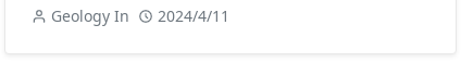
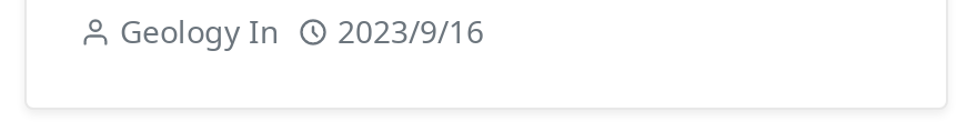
[51,5,229,26] Geology In 2024/4/11 -> [120,10,484,52] Geology In 2023/9/16

